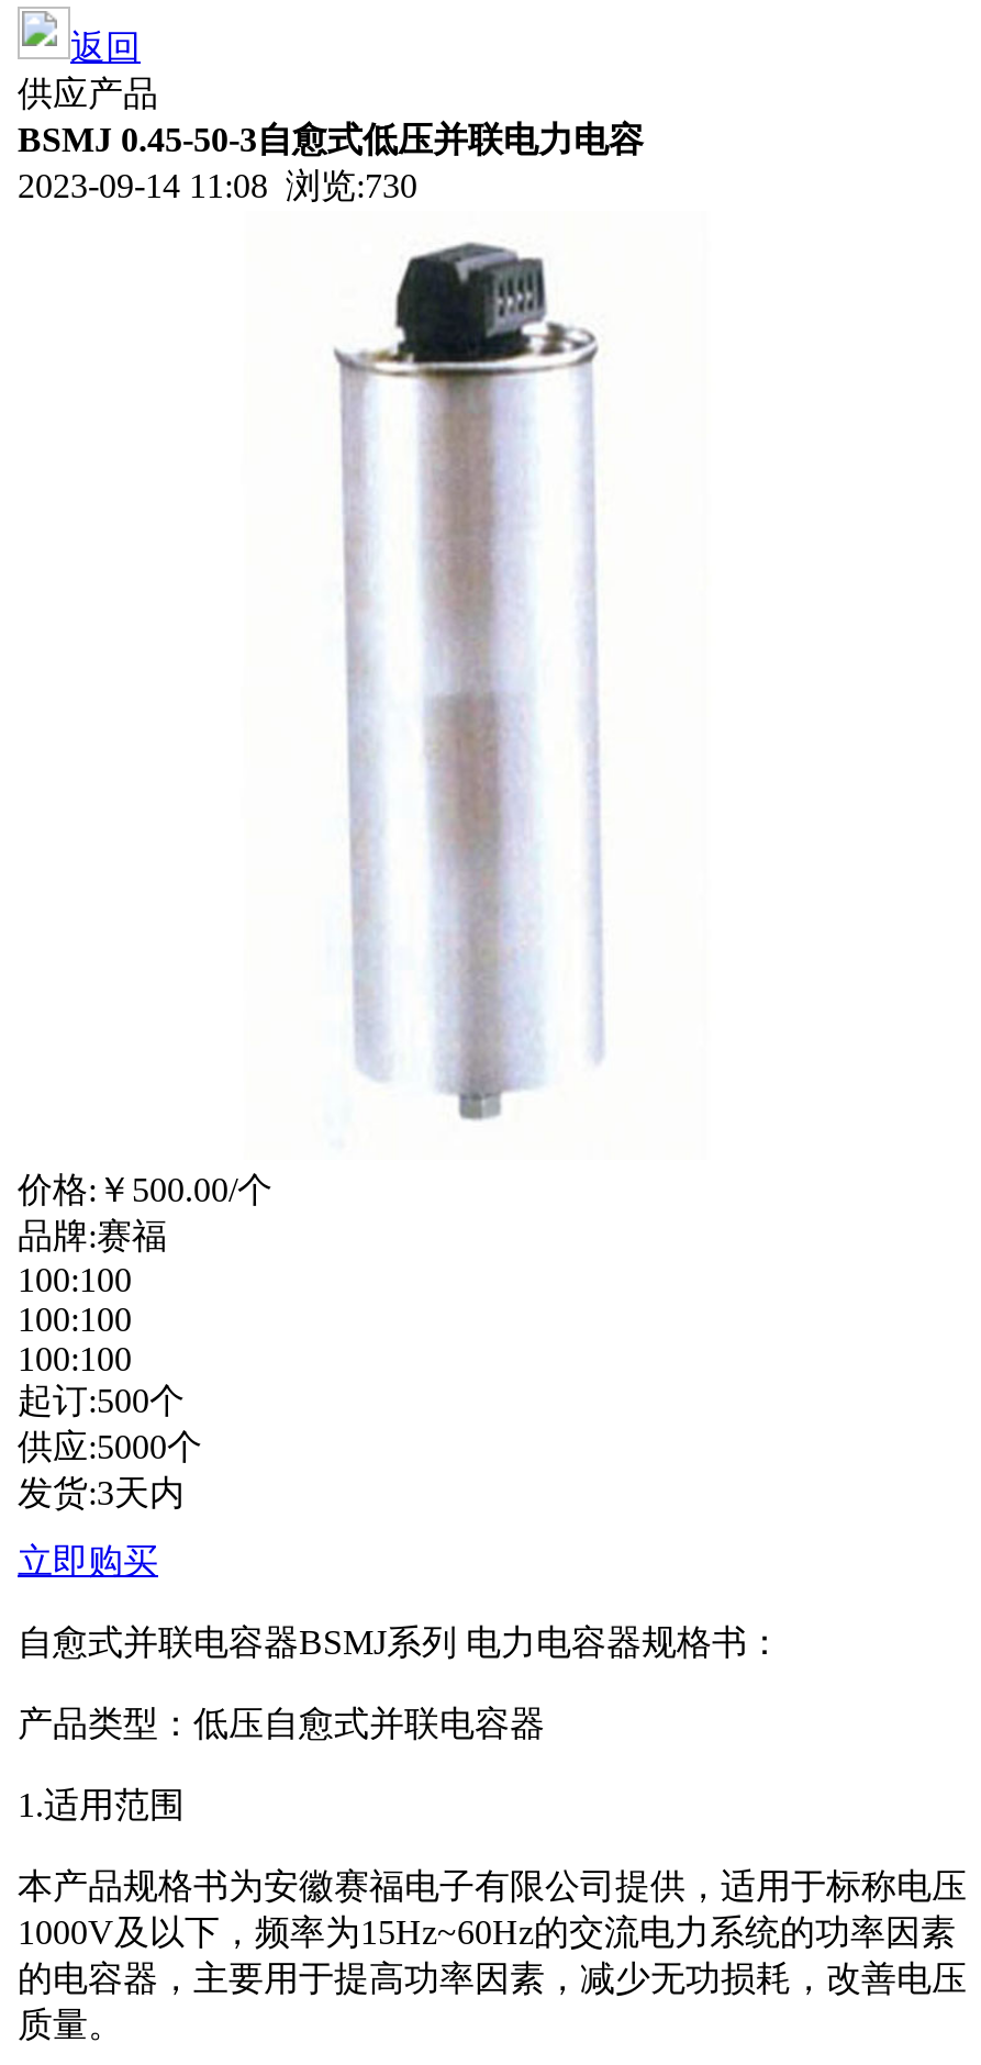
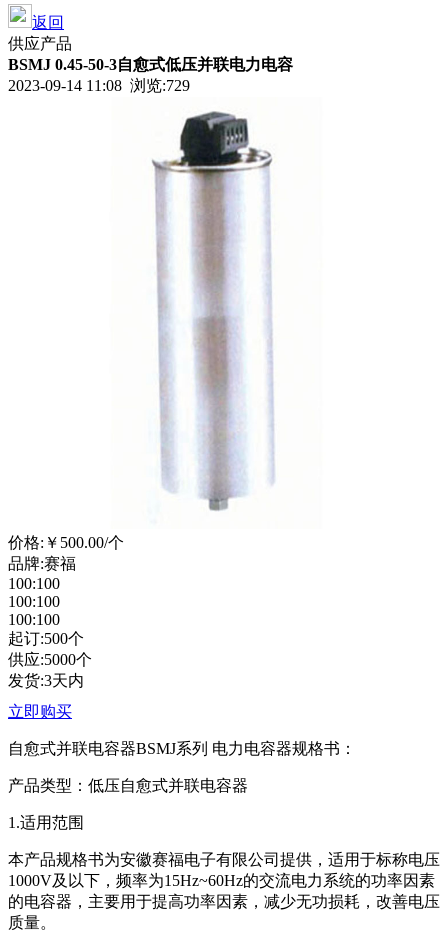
[18,167,417,204] 2023-09-14 11:08 浏览:730 -> [8,77,190,94] 2023-09-14 11:08 浏览:729

